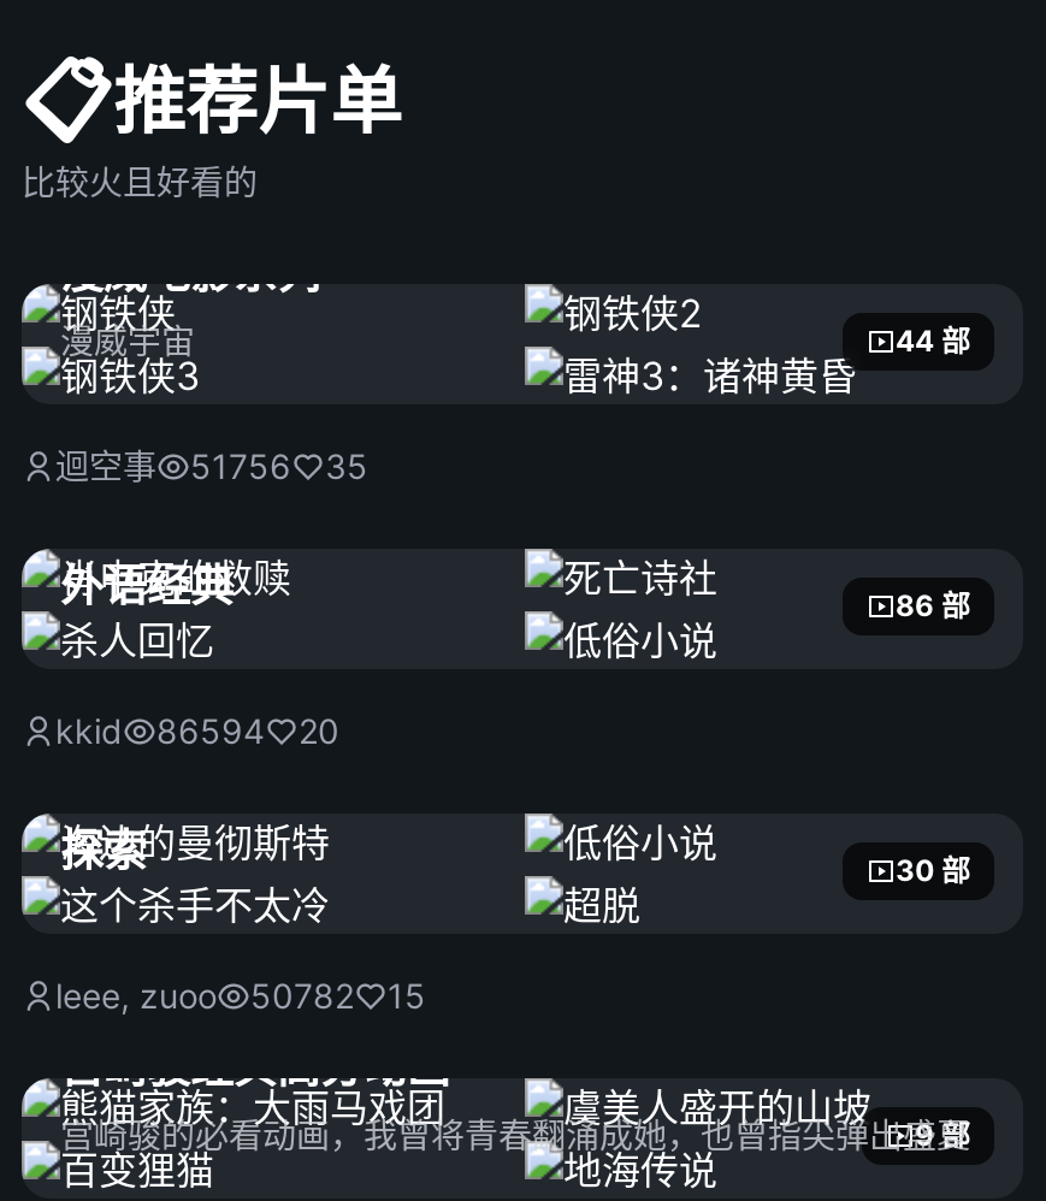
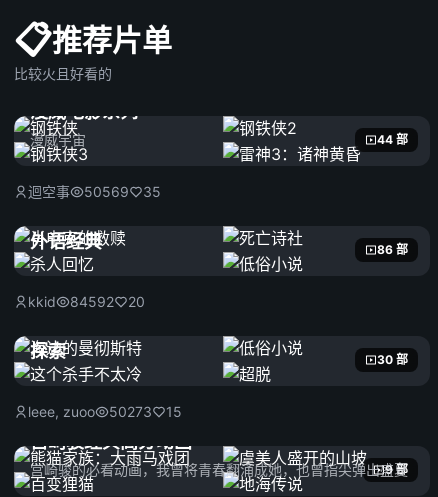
[55,445,368,486] 迴空事 51756 35 -> [28,183,161,200] 迴空事 50569 35
[55,710,339,751] kkid 86594 20 -> [28,293,145,310] kkid 84592 20
[55,975,426,1016] leee, zuoo 50782 15 -> [28,403,182,420] leee, zuoo 50273 15

